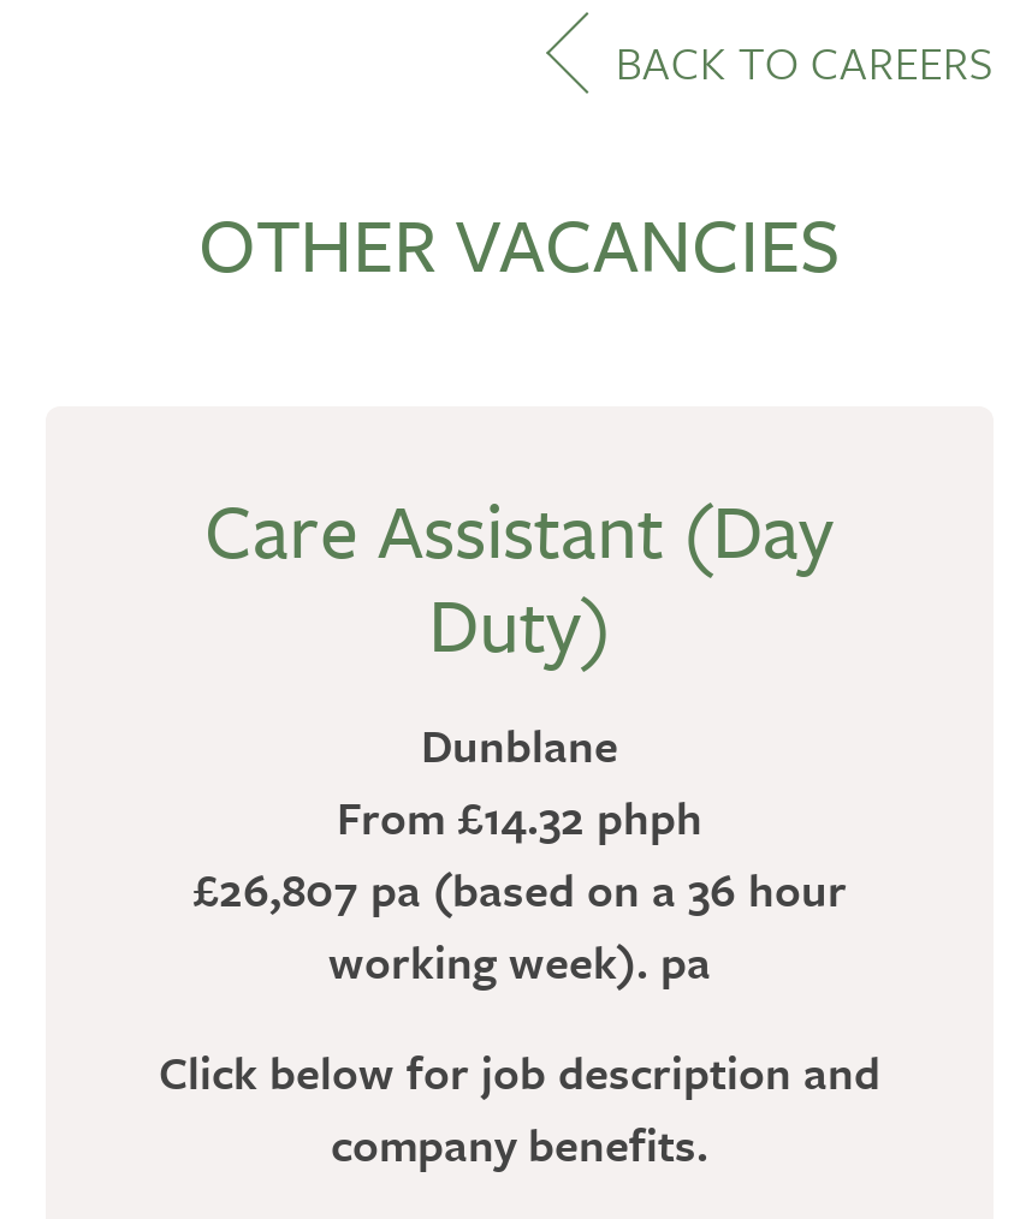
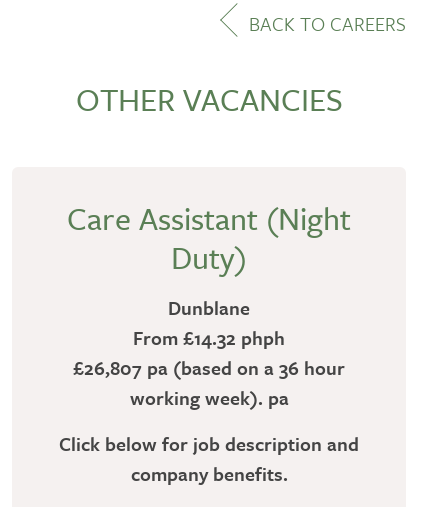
[204,475,835,581] Care Assistant (Day -> [67,195,351,239] Care Assistant (Night

